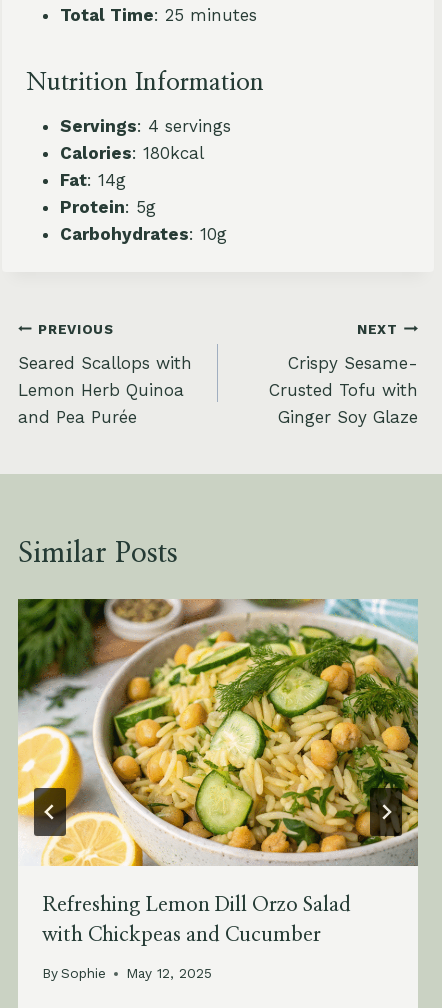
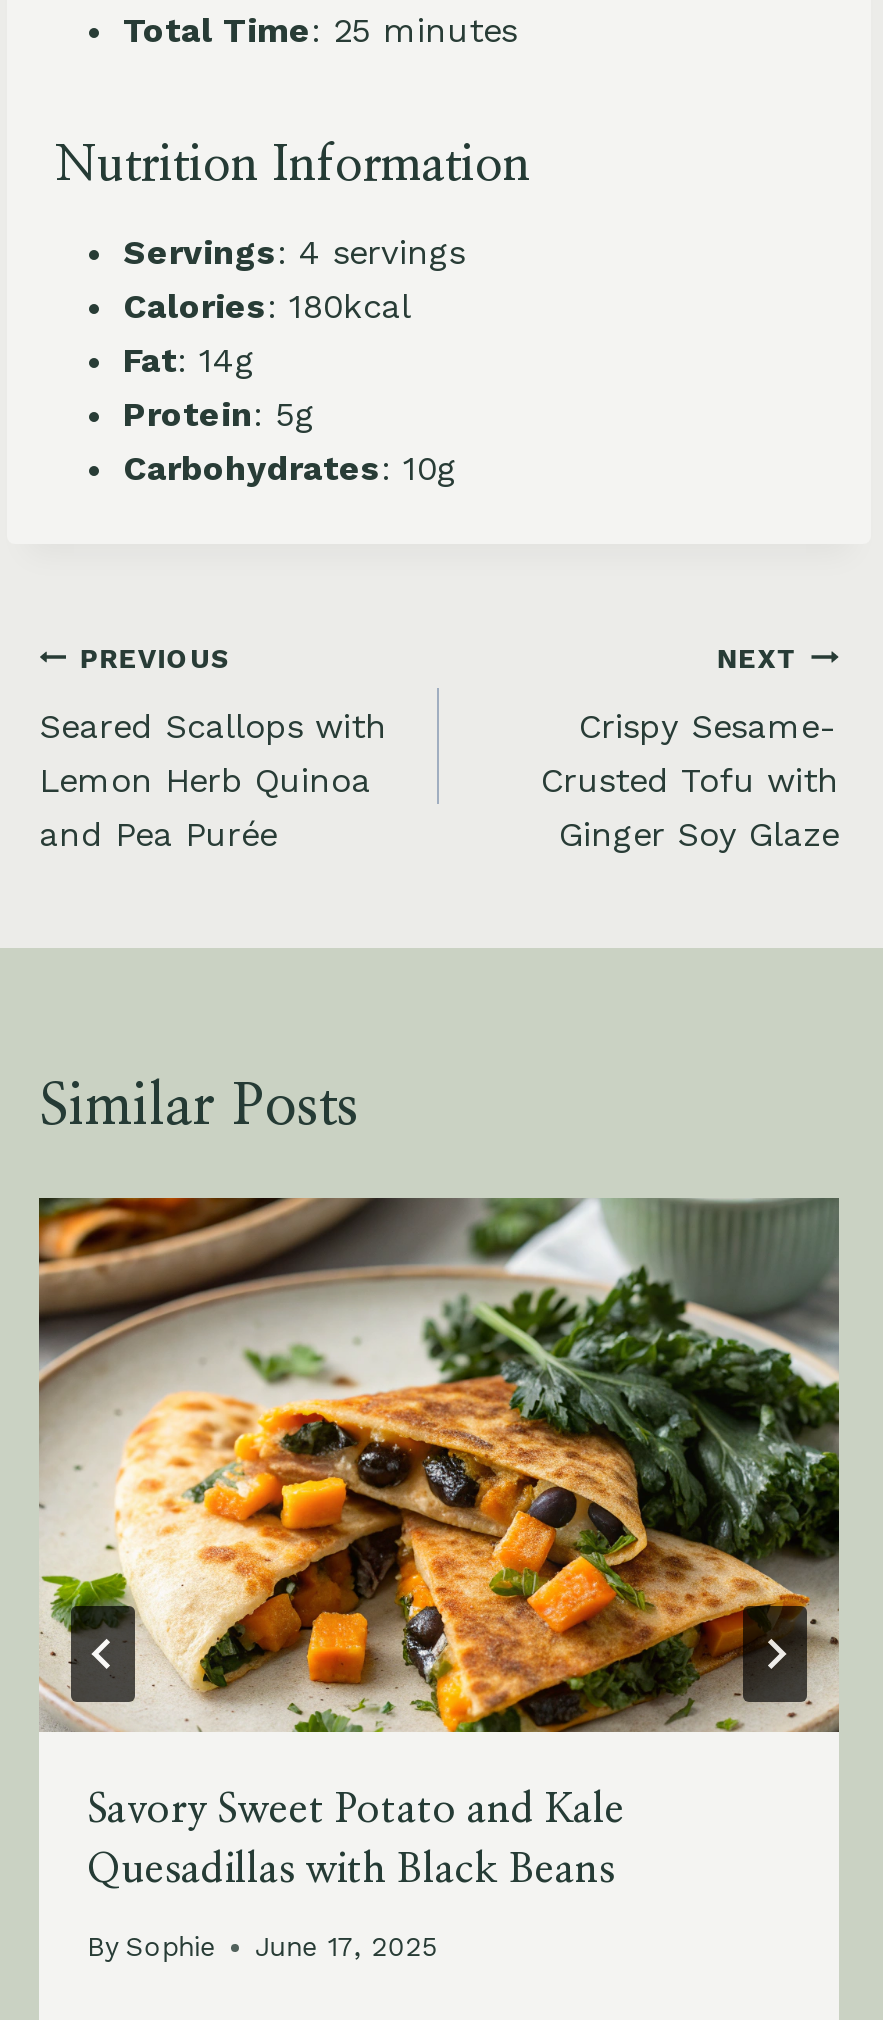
[17,598,419,915] [image] | Refreshing Lemon Dill Orzo Salad -> [37,1196,841,1829] [image] | Savory Sweet Potato and Kale
[42,925,321,945] with Chickpeas and Cucumber -> [87,1849,615,1889] Quesadillas with Black Beans
[42,965,212,981] By Sophie May 12, 2025 -> [87,1931,437,1963] By Sophie June 17, 2025

